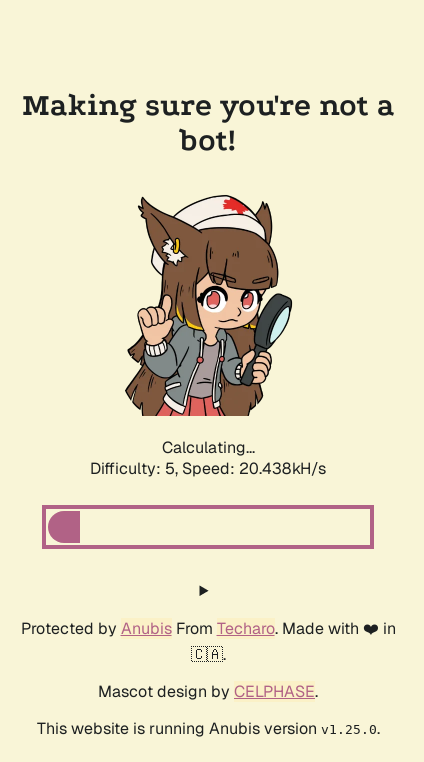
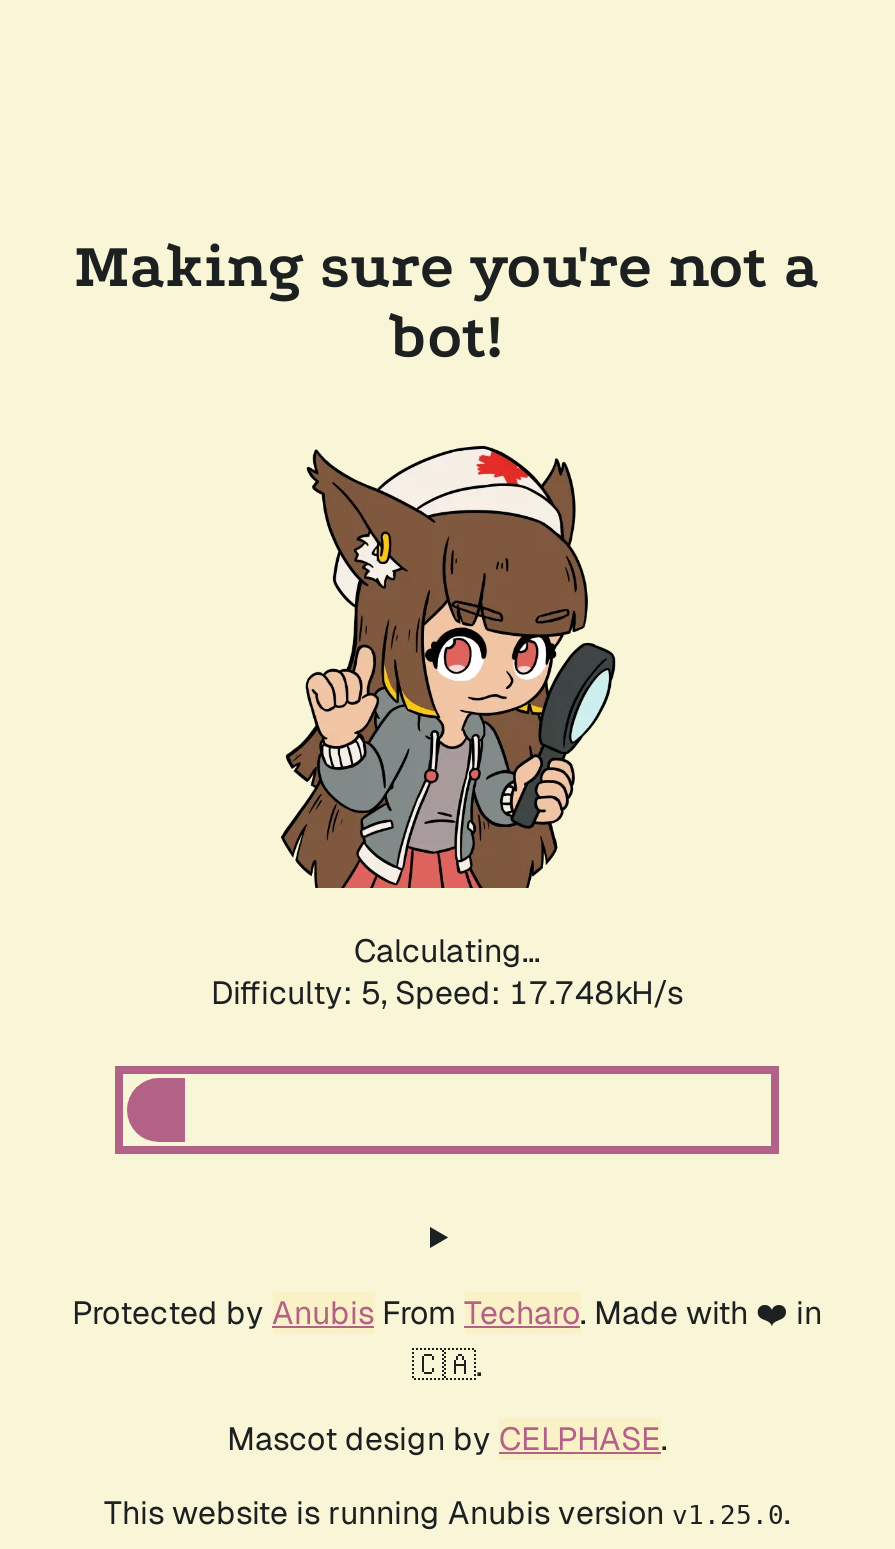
[90,458,326,479] Difficulty: 5, Speed: 20.438kH/s -> [211,972,683,1014] Difficulty: 5, Speed: 17.748kH/s

